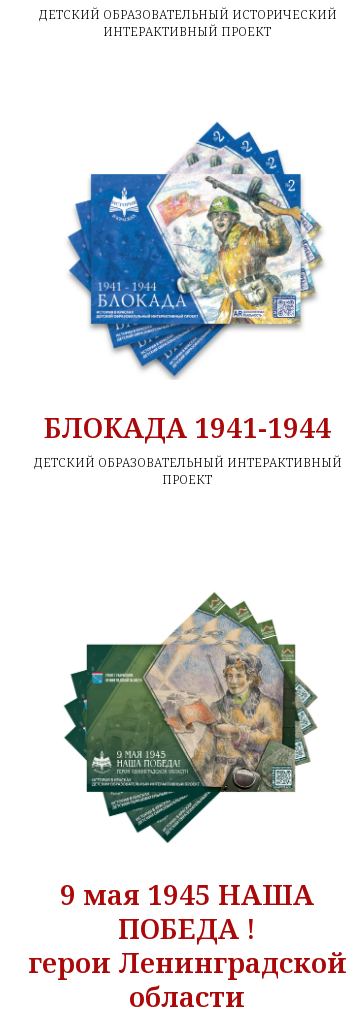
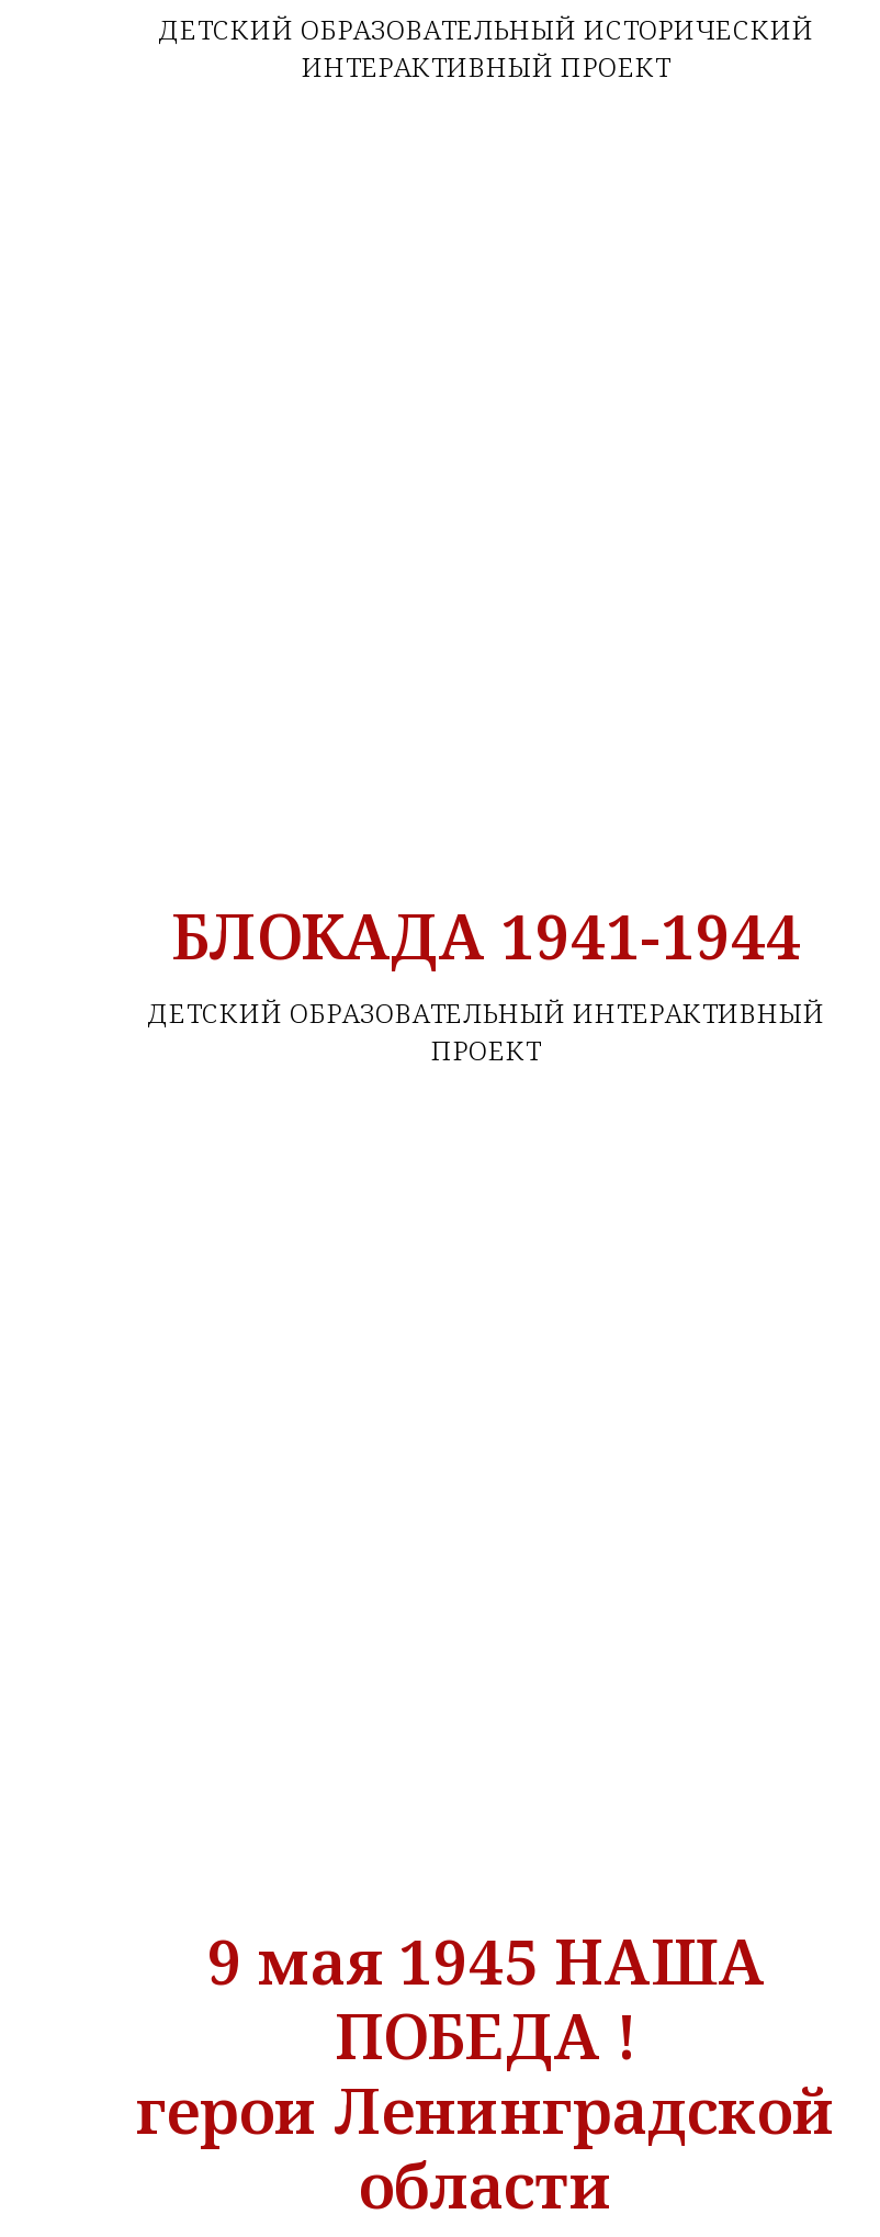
[67,121,324,379] [image] -> none
[63,592,318,844] [image] -> none

